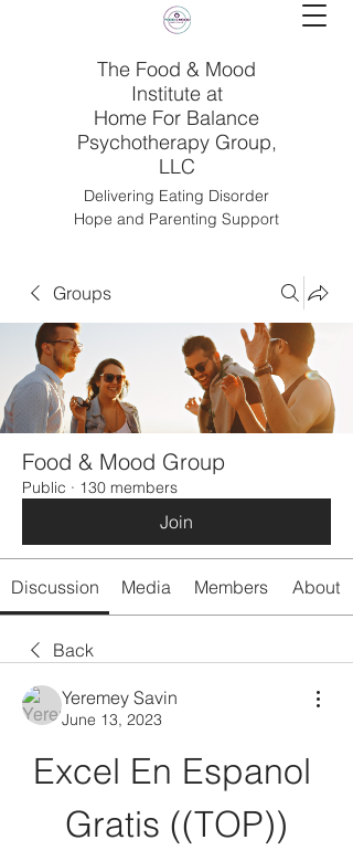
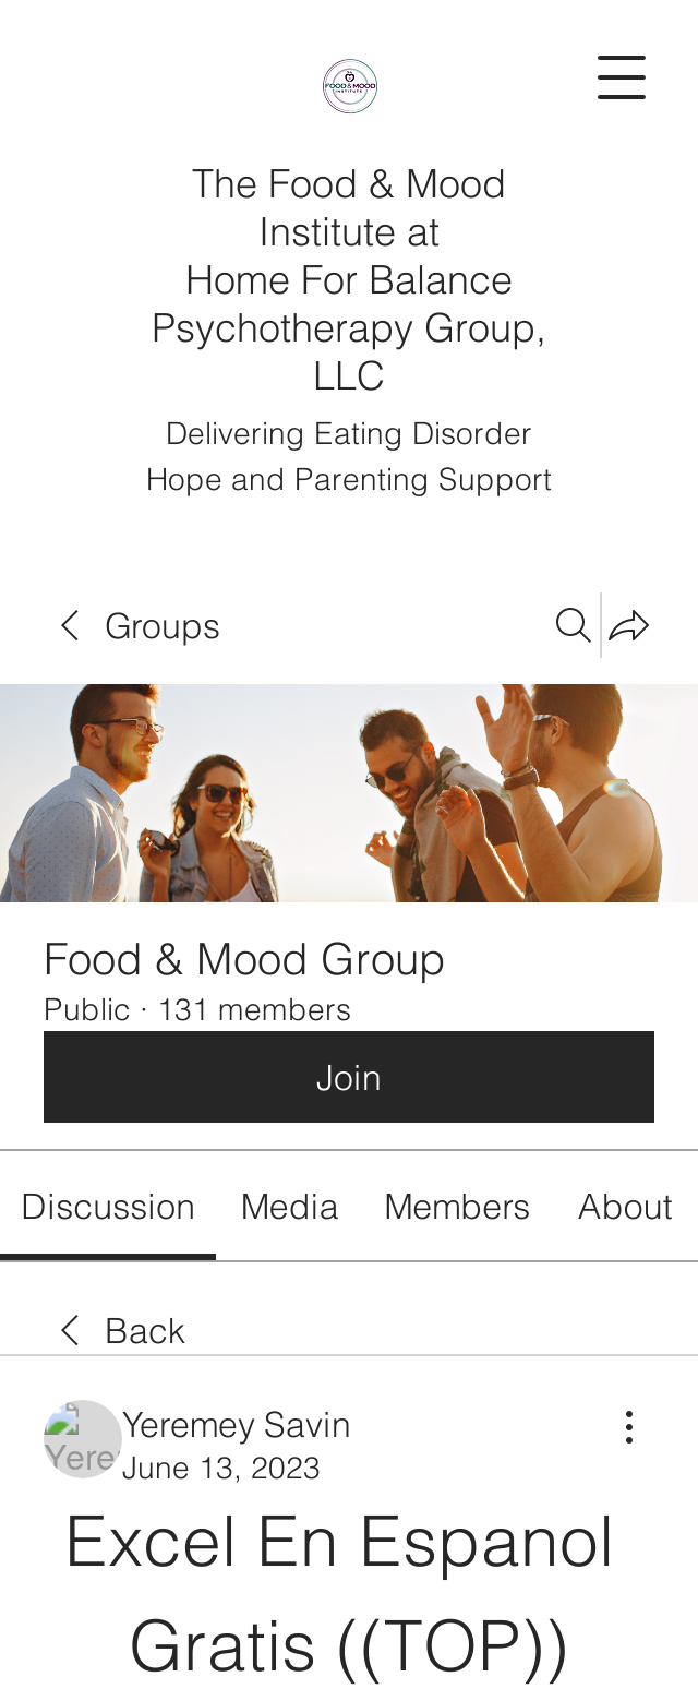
[22,477,178,497] Public · 130 members -> [44,990,351,1029] Public · 131 members

